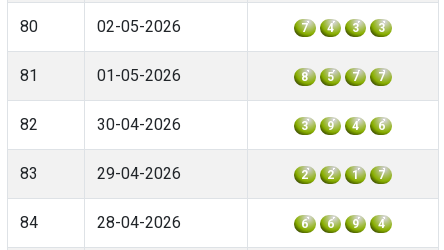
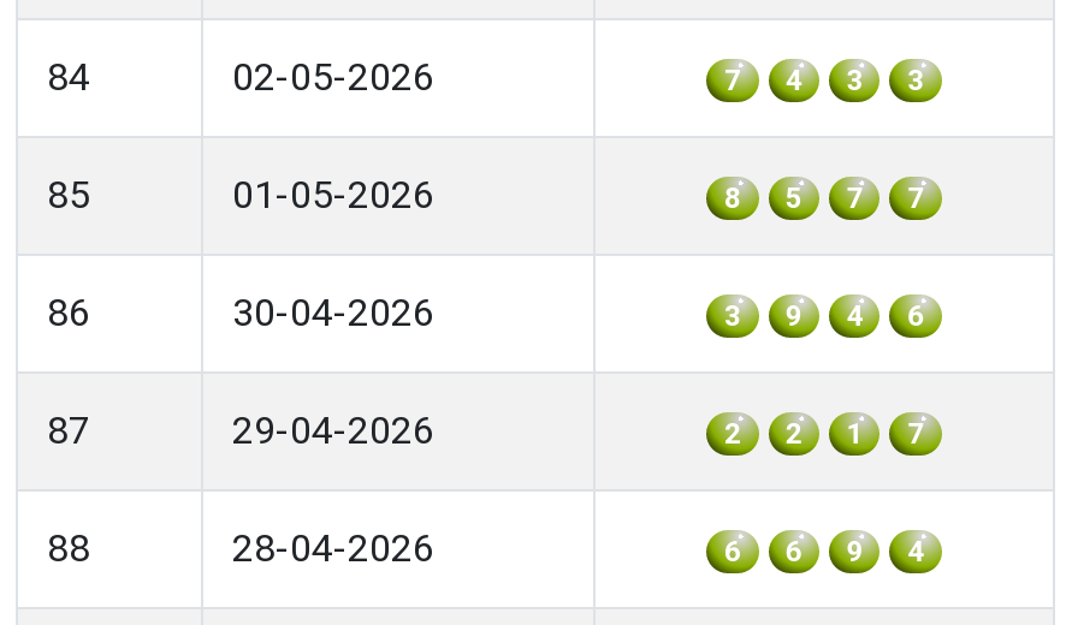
[20,17,38,36] 80 -> [47,54,90,100] 84
[20,66,38,85] 81 -> [47,172,90,218] 85
[20,115,38,134] 82 -> [47,290,90,335] 86
[20,164,38,183] 83 -> [47,407,90,453] 87
[20,213,38,232] 84 -> [47,525,90,571] 88

